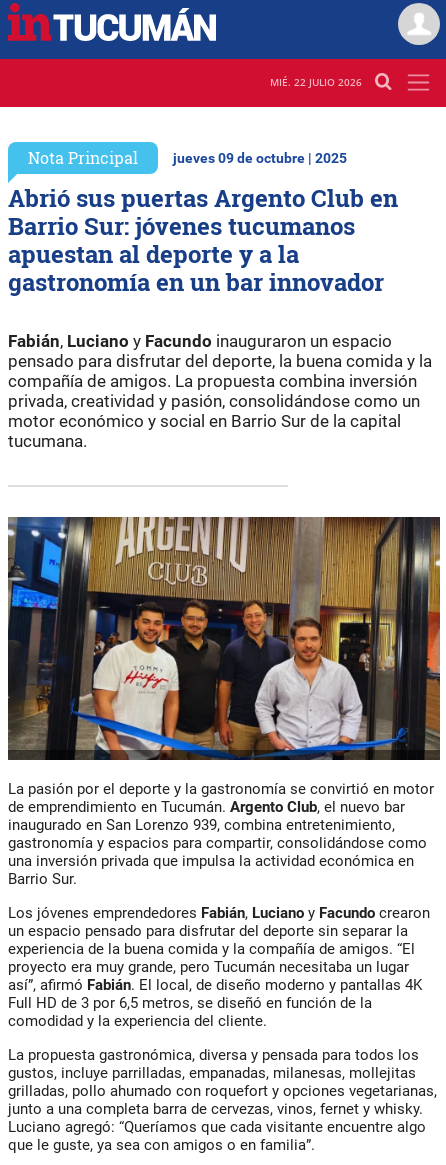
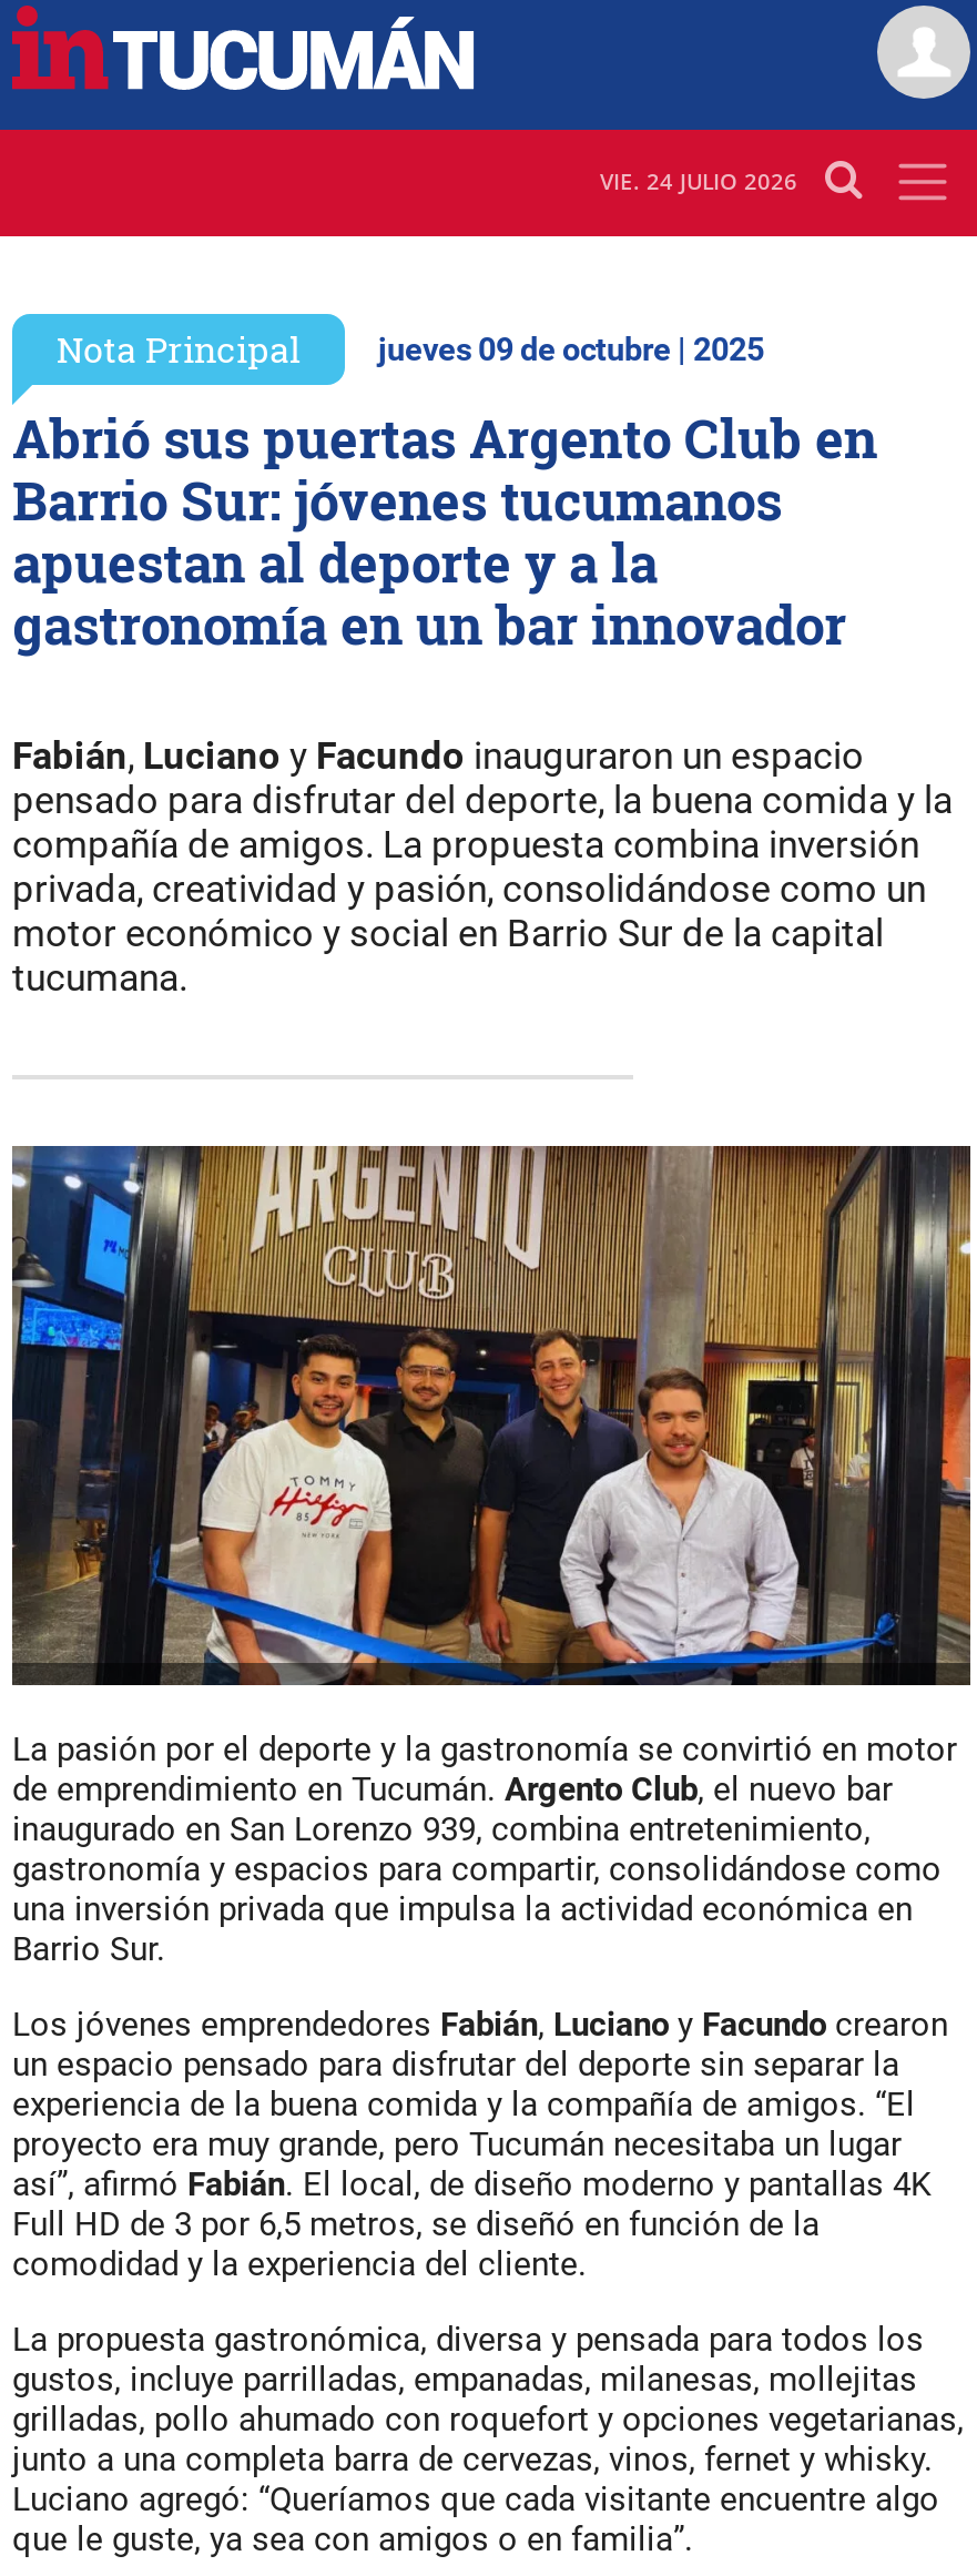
[270,75,362,89] MIÉ. 22 JULIO 2026 -> [600,166,797,197] VIE. 24 JULIO 2026

